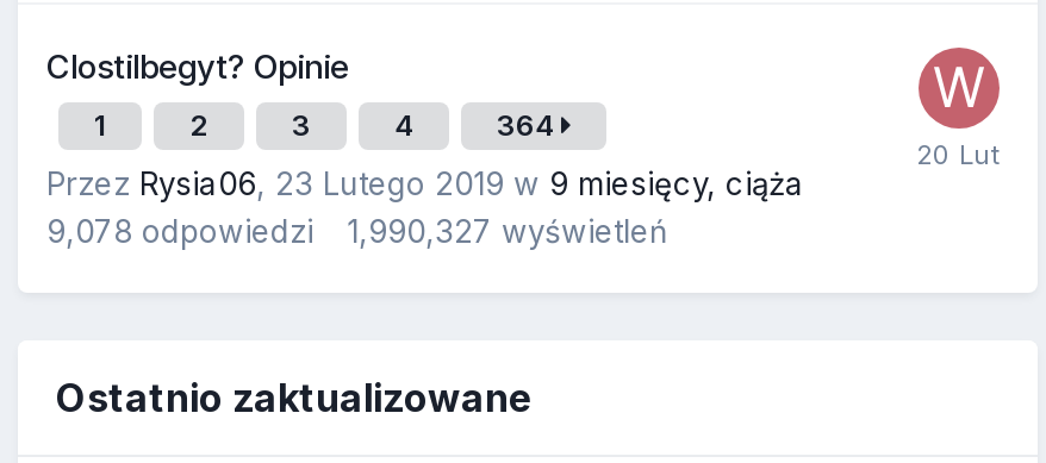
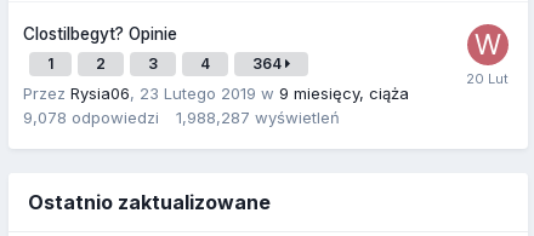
[46,212,668,250] 9,078 odpowiedzi 1,990,327 wyświetleń -> [23,108,340,127] 9,078 odpowiedzi 1,988,287 wyświetleń

